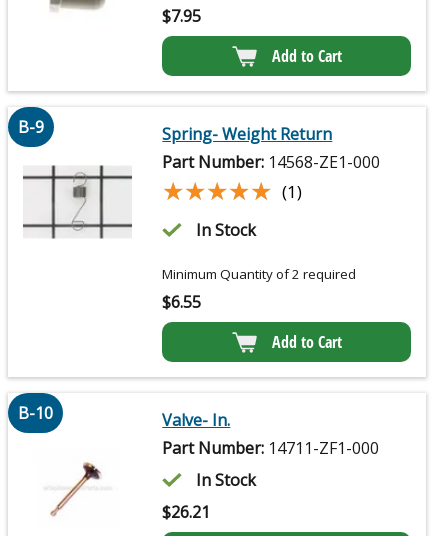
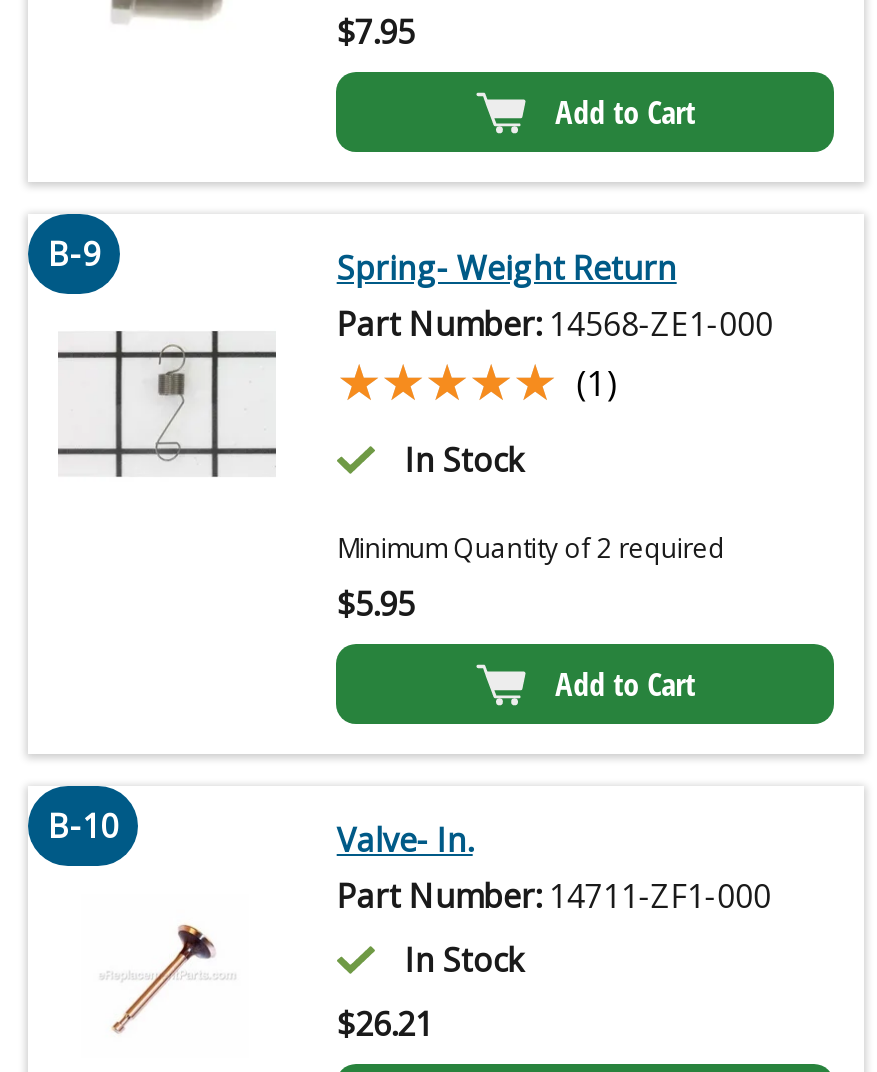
[162,291,201,313] $6.55 -> [337,583,415,627] $5.95

